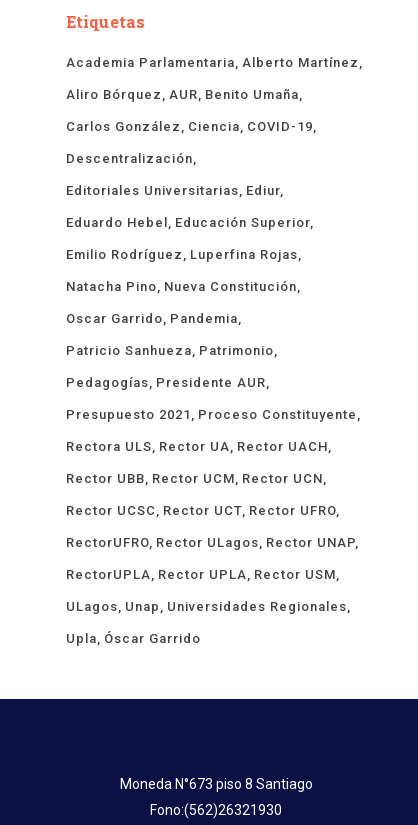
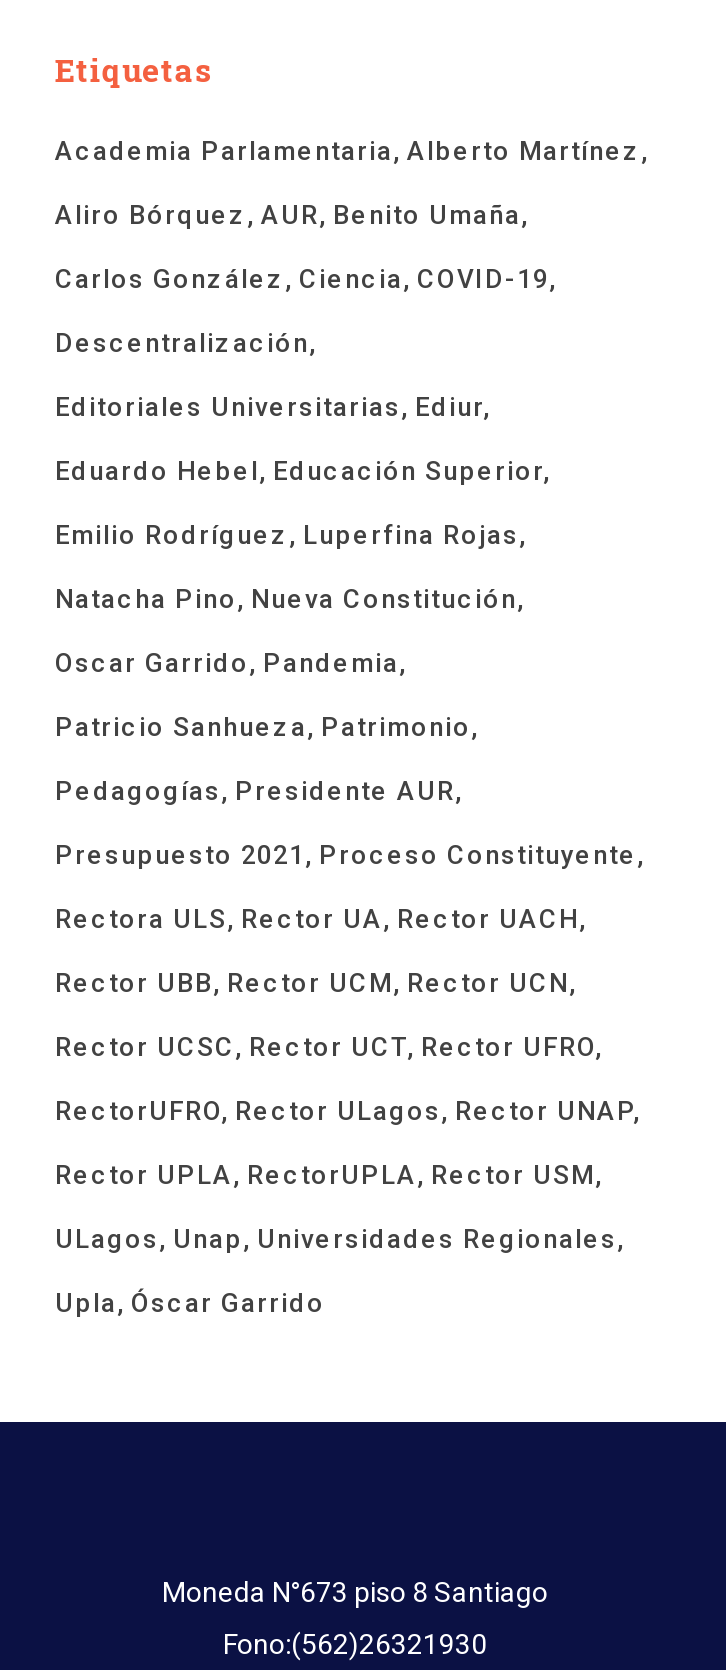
[66,567,336,582] RectorUPLA Rector UPLA Rector USM -> [55,1159,595,1189] Rector UPLA RectorUPLA Rector USM

